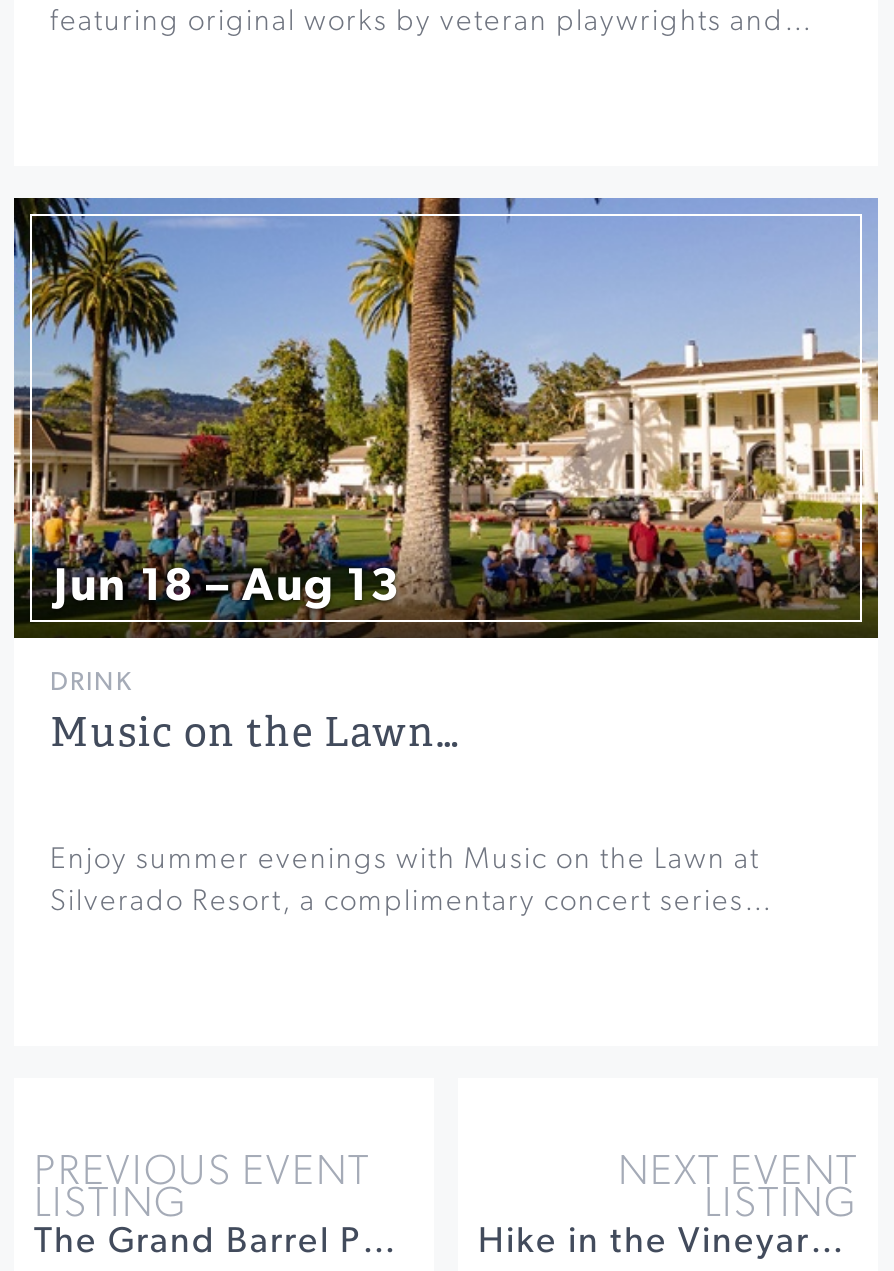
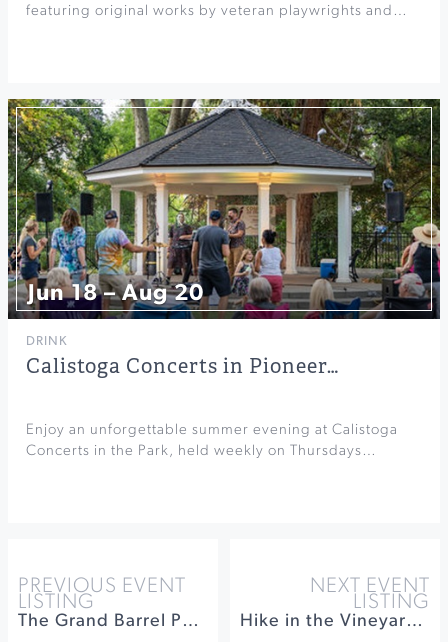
[12,196,880,638] [image] | Jun 18 – Aug 13 -> [7,98,441,319] [image] | Jun 18 – Aug 20
[50,708,460,758] Music on the Lawn… -> [26,354,339,379] Calistoga Concerts in Pioneer…
[50,846,774,918] Enjoy summer evenings with Music on the Lawn at | Silverado Resort, a complimentary concert series… -> [26,423,398,459] Enjoy an unforgettable summer evening at Calistoga | Concerts in the Park, held weekly on Thursdays…

